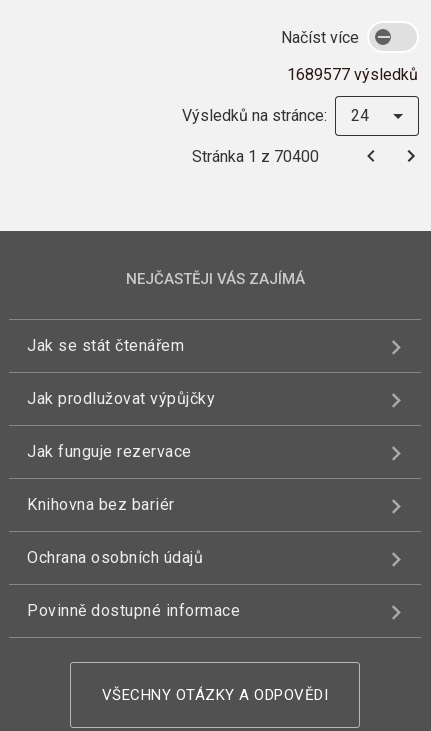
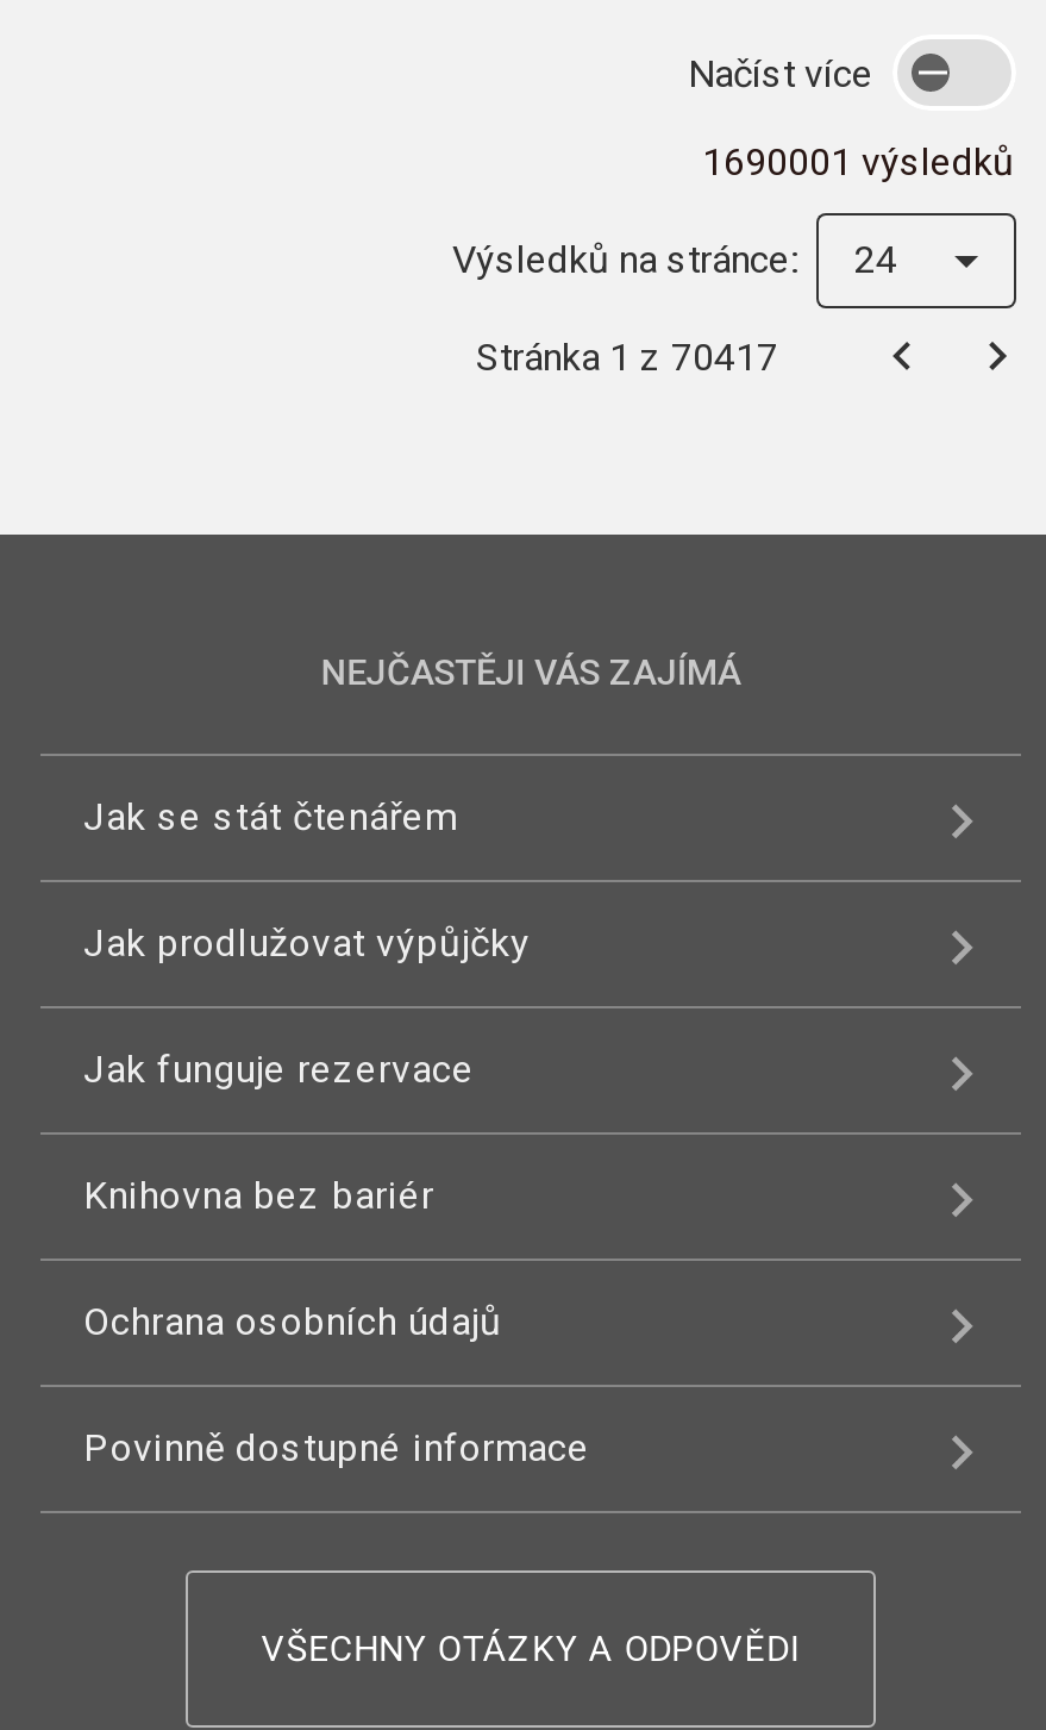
[287,65,418,84] 1689577 výsledků -> [702,139,1014,185] 1690001 výsledků
[192,146,319,165] Stránka 1 z 70400 -> [476,333,778,379] Stránka 1 z 70417

